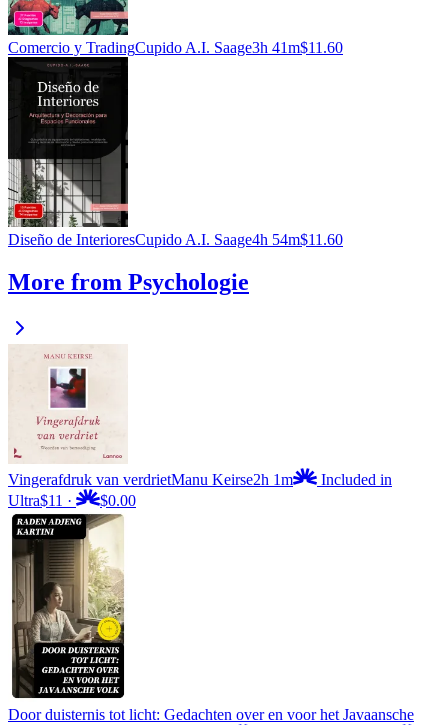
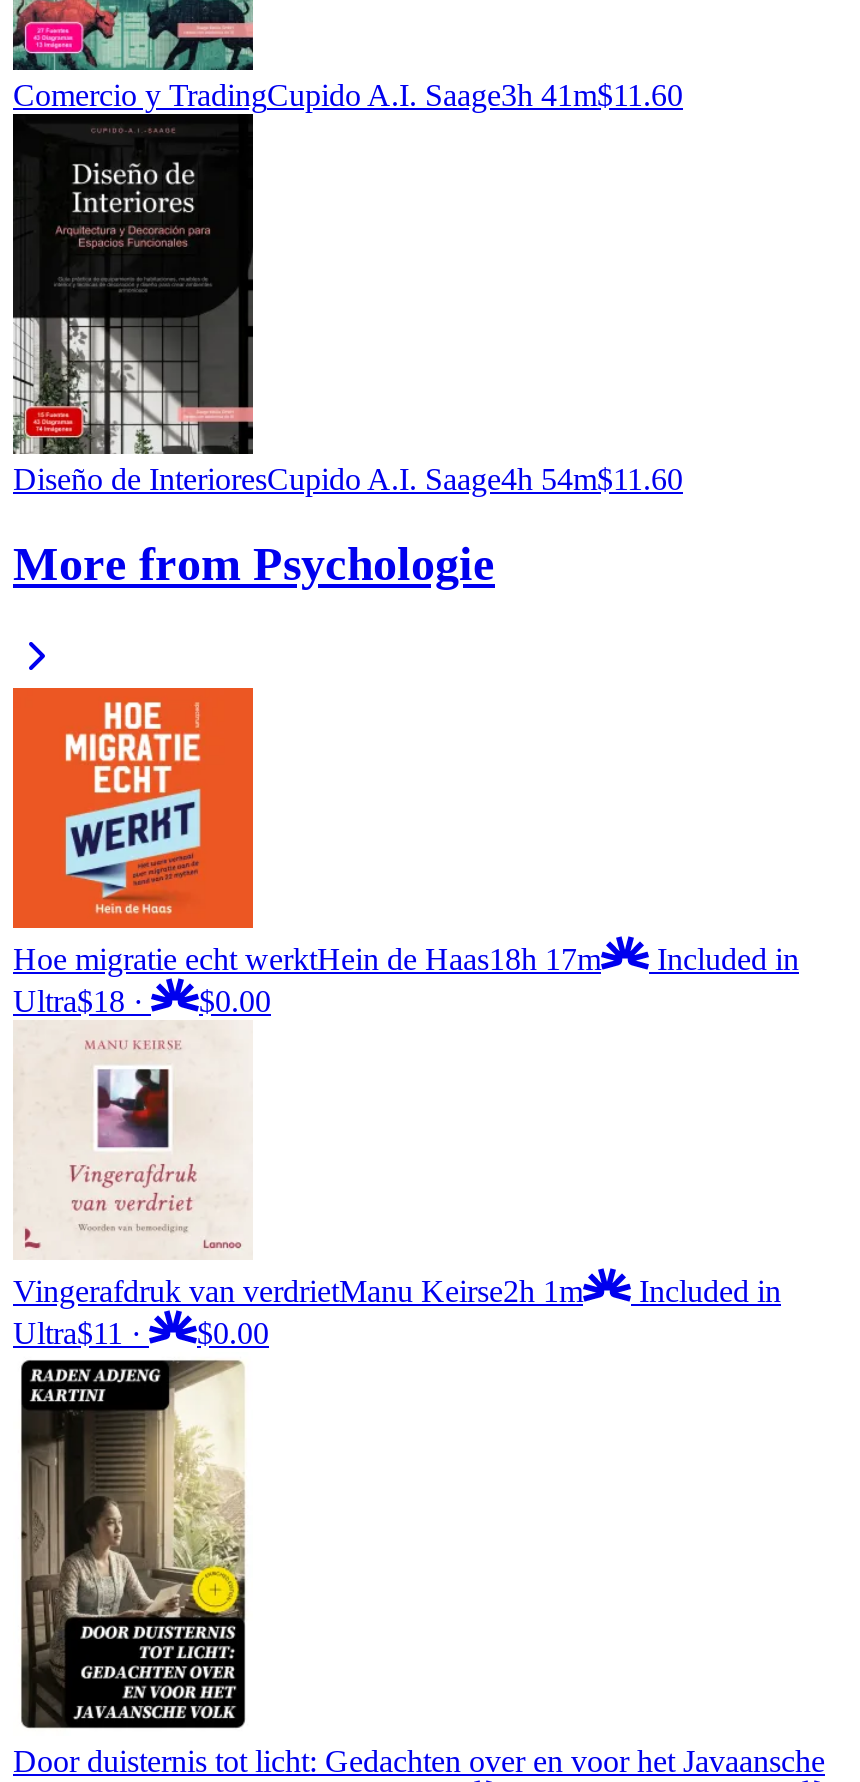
none -> [11,686,799,1018] [image] | Hoe migratie echt werktHein de Haas18h 17m | Included in | Ultra$18 · | $0.00

